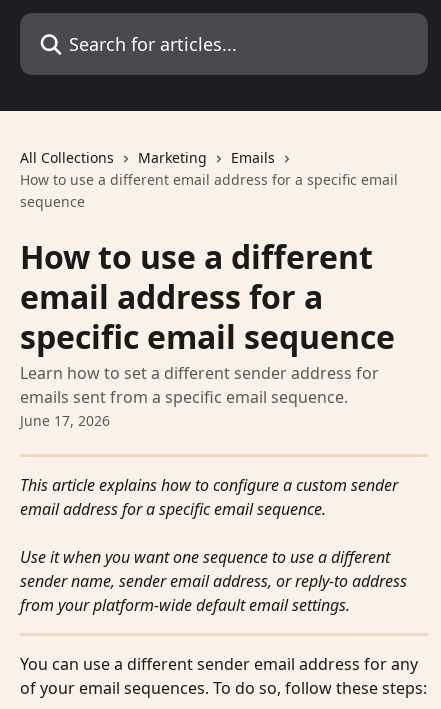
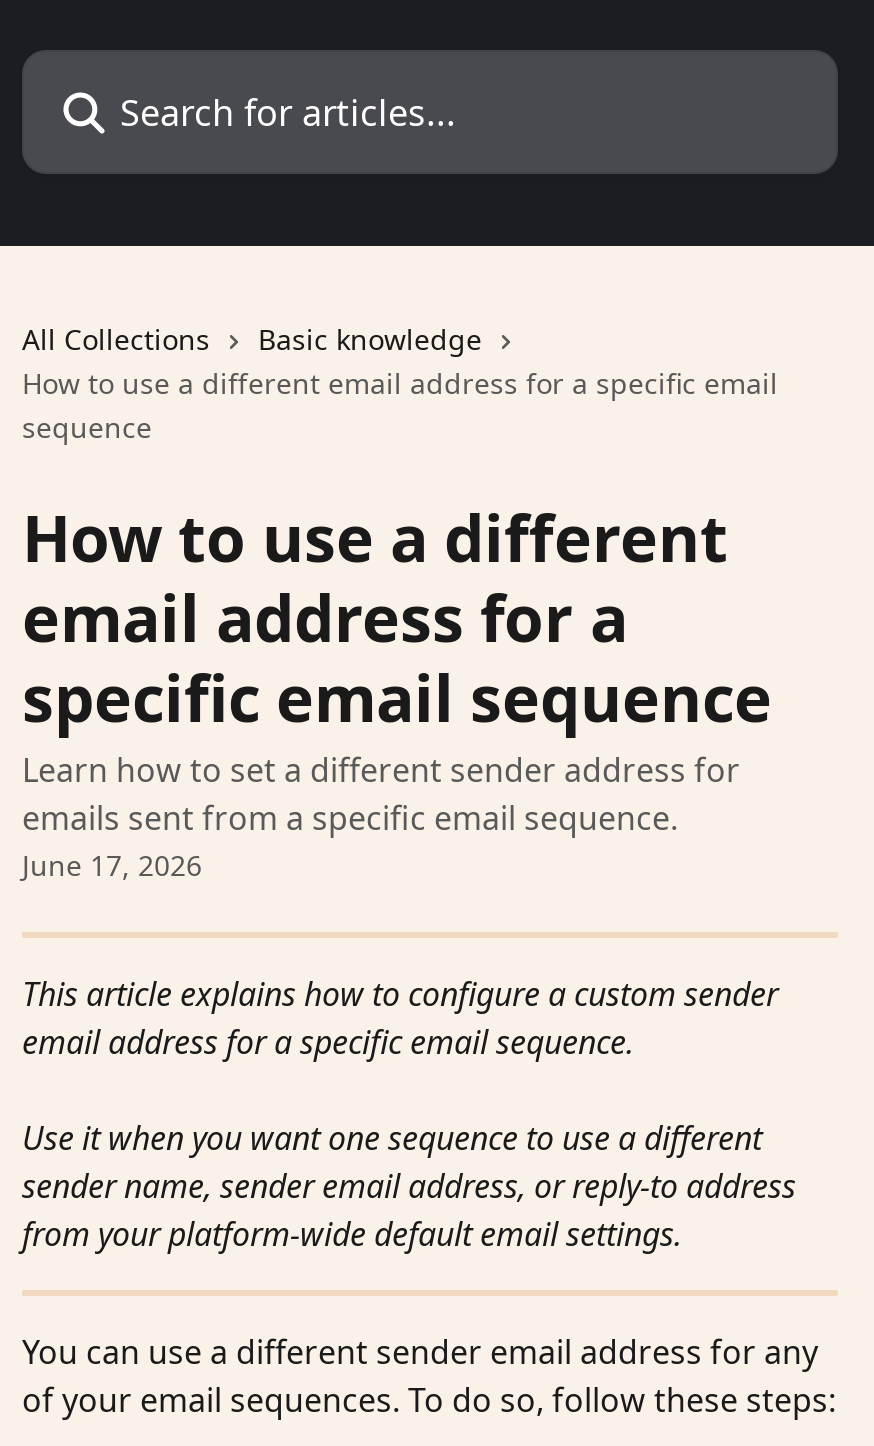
[138,148,275,167] Marketing | Emails -> [258,320,482,358] Basic knowledge

